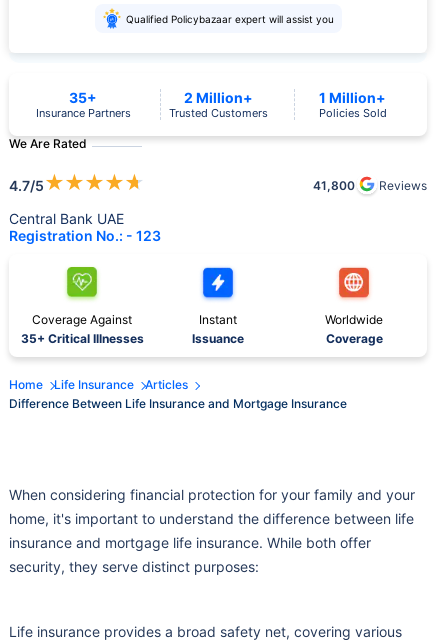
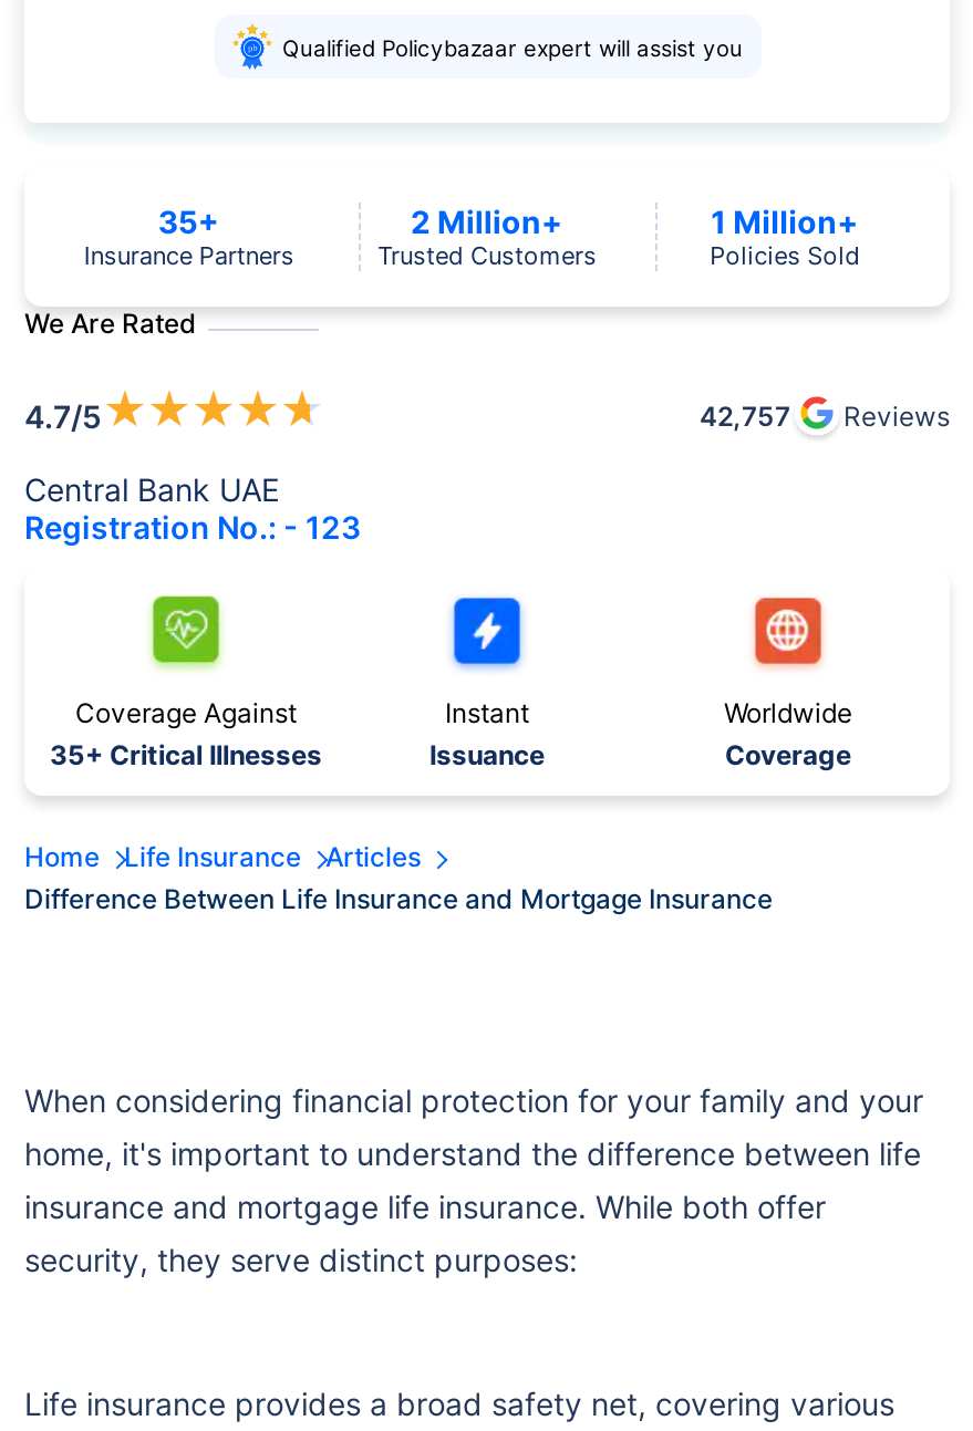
[313,178,427,193] 41,800 Reviews -> [700,400,950,433] 42,757 Reviews

